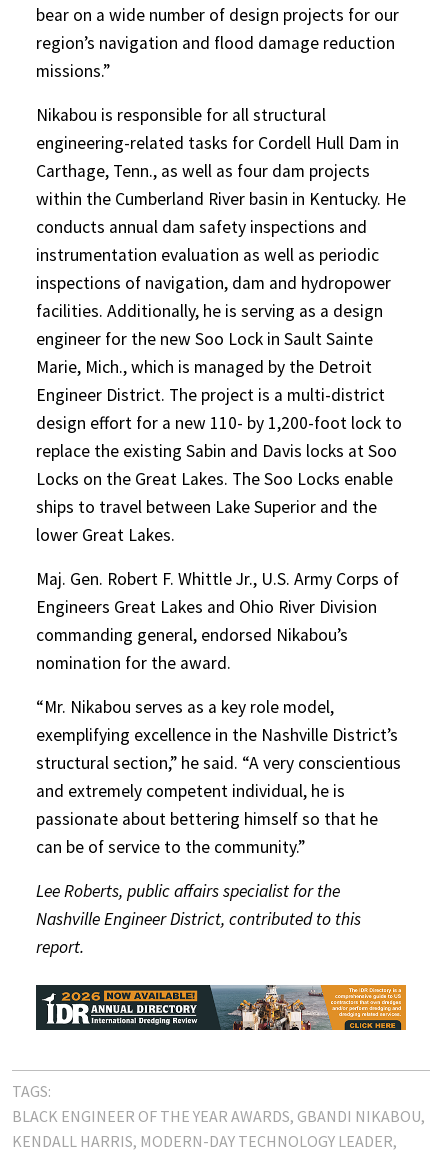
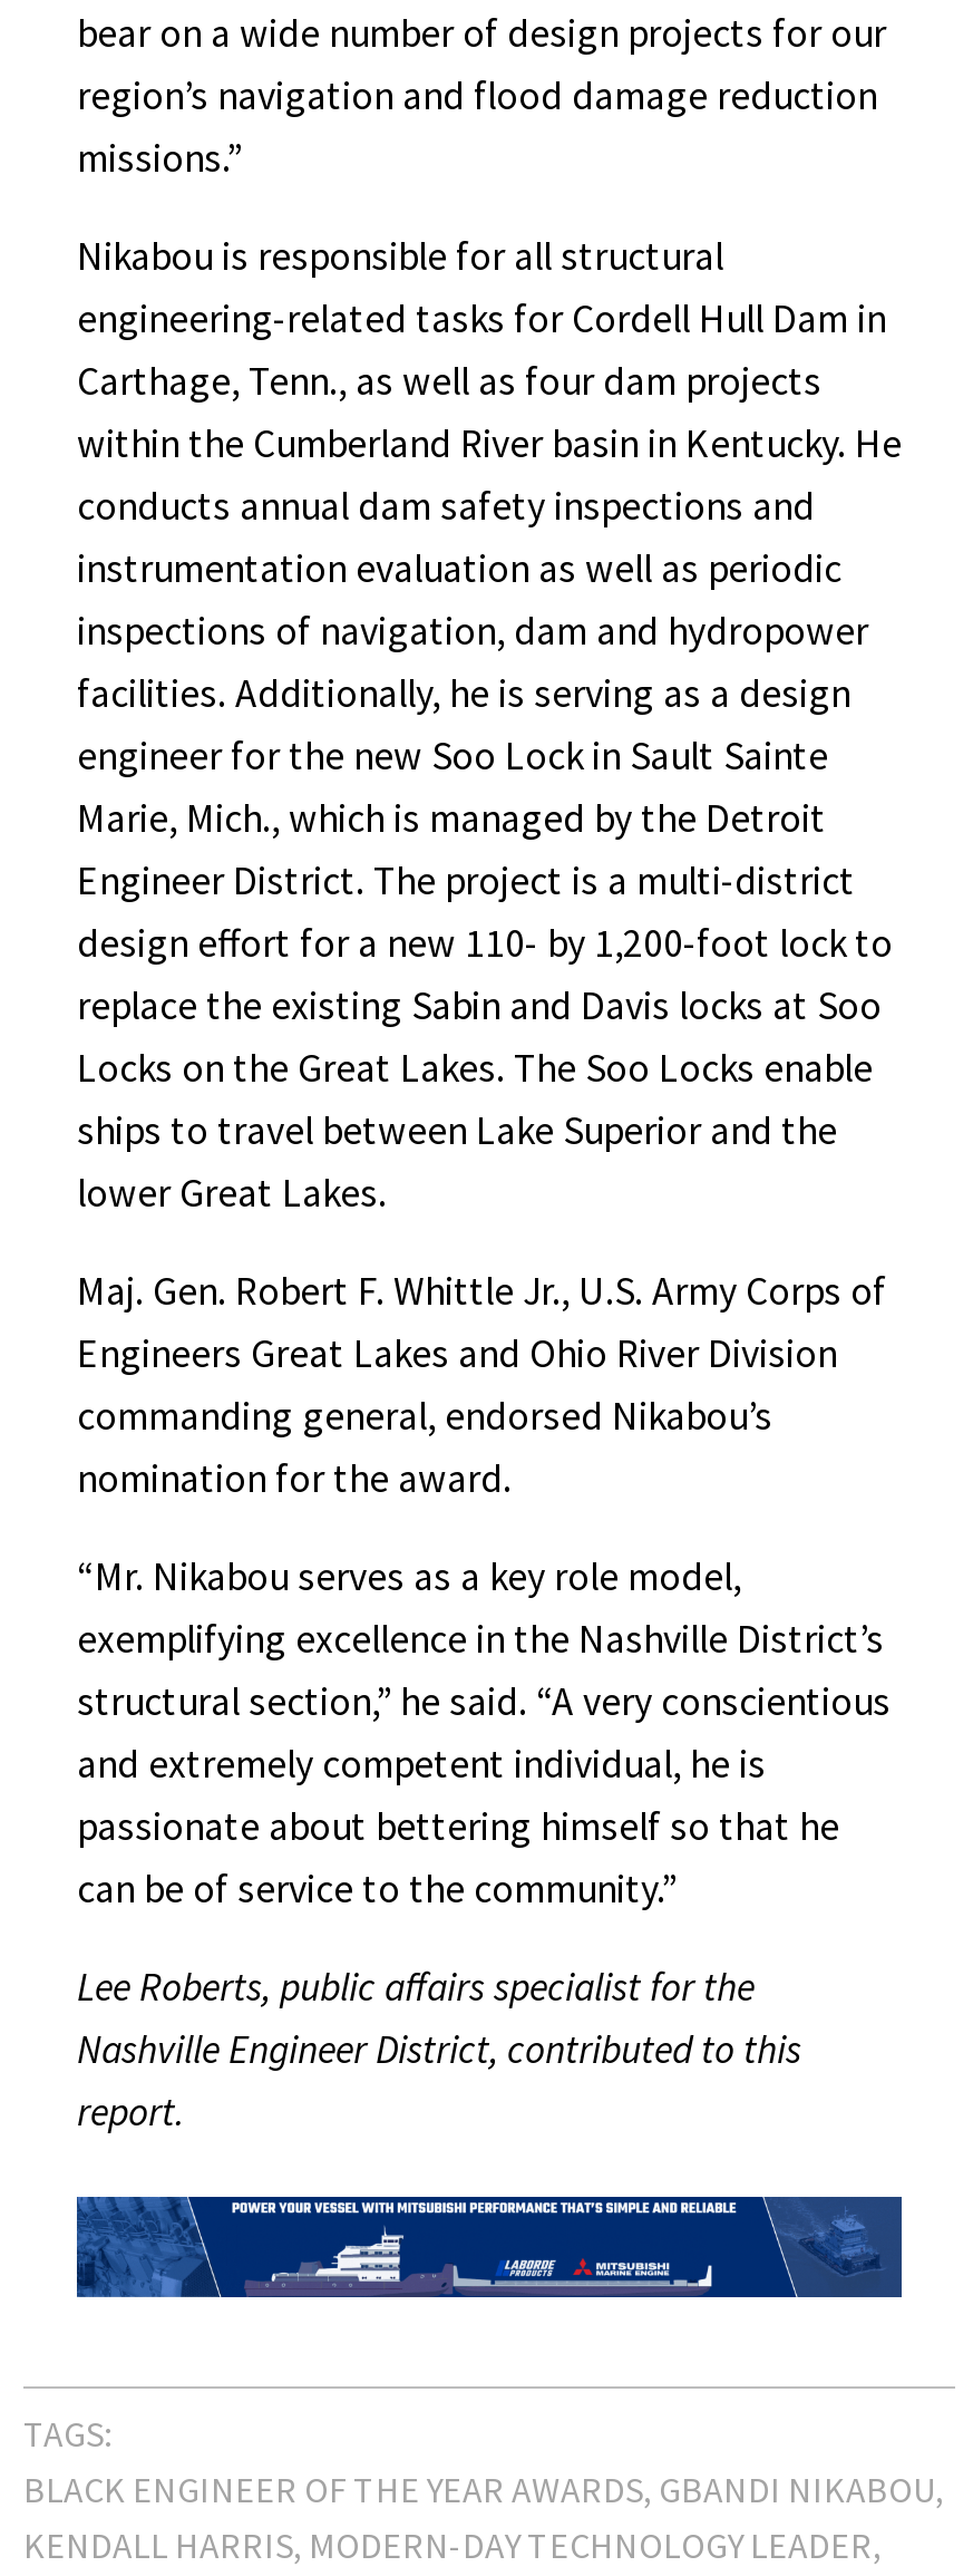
[35,984,407,1031] [image] -> [75,2195,904,2299] [image]

